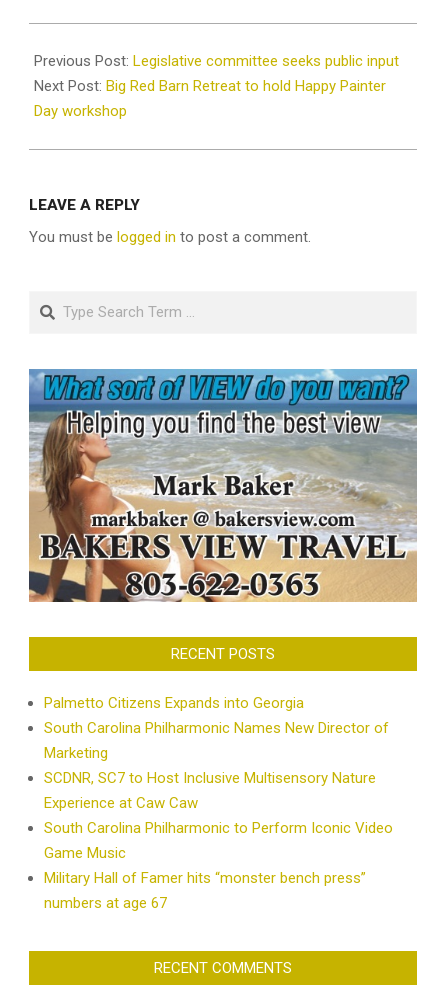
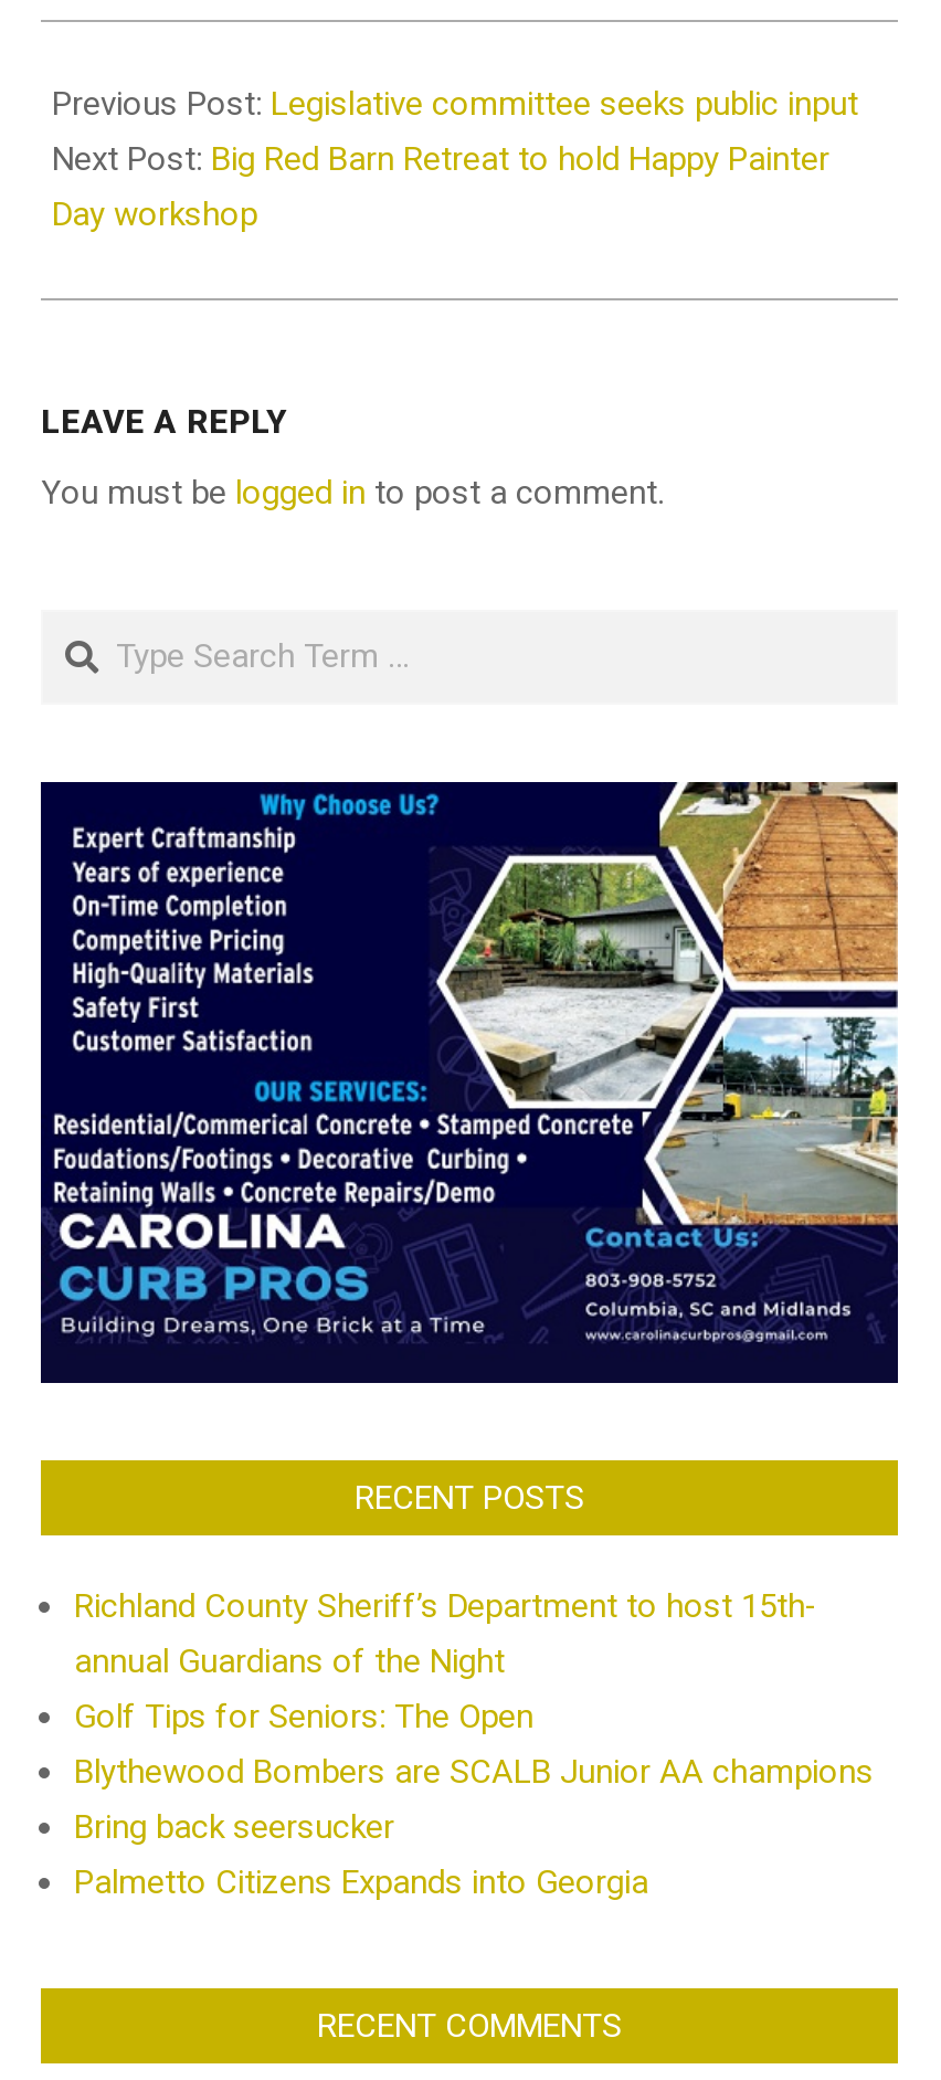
[28,368,418,603] [image] -> [39,779,900,1386] [image]
moved [171,645,275,663] -> [355,1478,584,1518]: RECENT POSTS
none -> [74,1586,874,1847] Richland County Sheriff’s Department to host 15th- | annual Guardians of the Night | Golf Tips for Seniors: The Open | Blythewood Bombers are SCALB Junior AA champions | Bring back seersucker
moved [44,694,304,712] -> [74,1862,648,1902]: Palmetto Citizens Expands into Georgia
[44,719,393,912] South Carolina Philharmonic Names New Director of | Marketing | SCDNR, SC7 to Host Inclusive Multisensory Nature | Experience at Caw Caw | South Carolina Philharmonic to Perform Iconic Video | Game Music | Military Hall of Famer hits “monster bench press” | numbers at age 67 -> none

